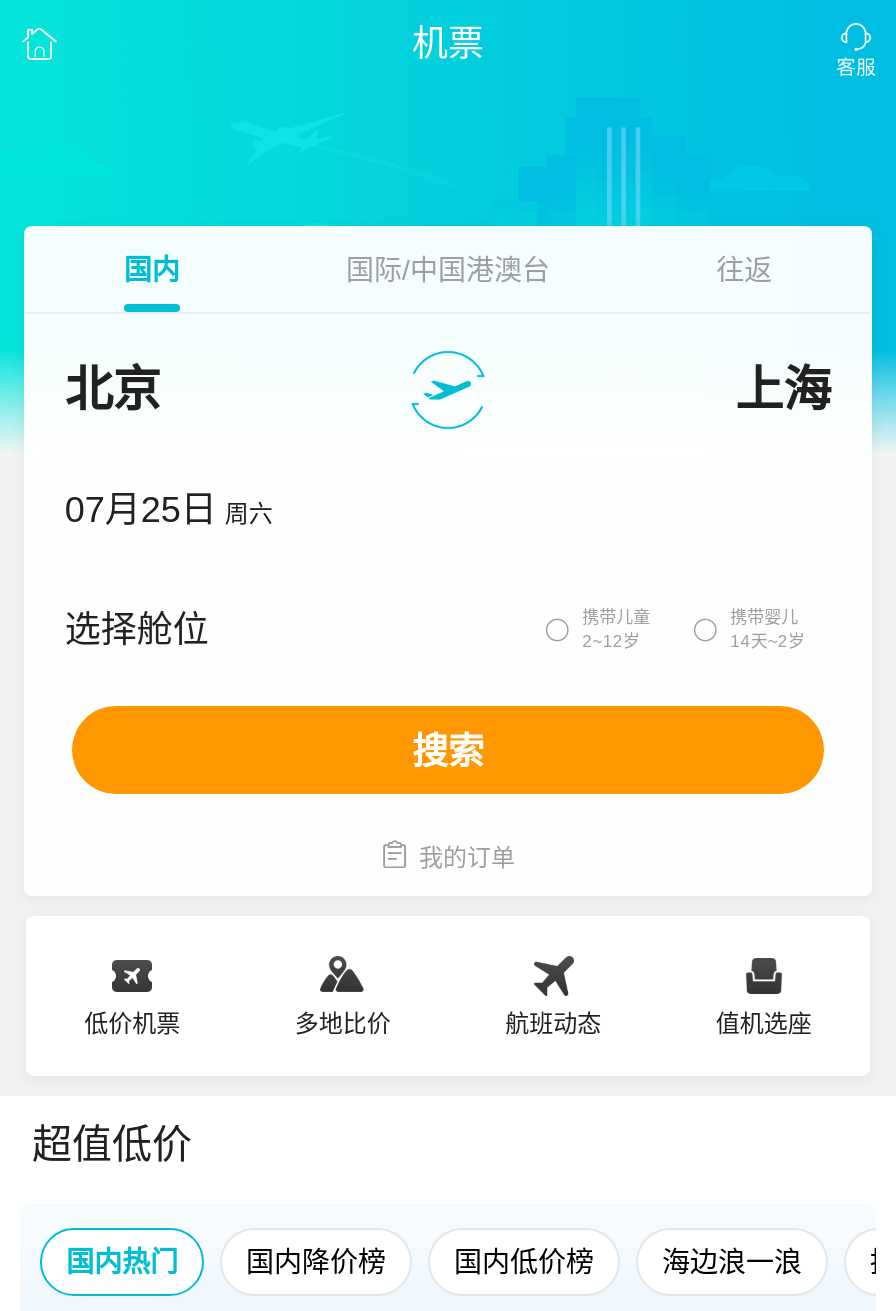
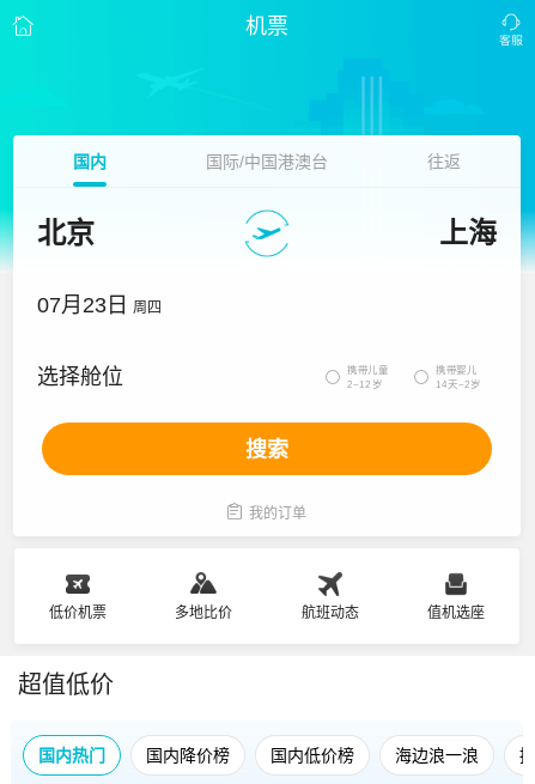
[65,490,273,530] 07月25日 周六 -> [37,293,162,317] 07月23日 周四

